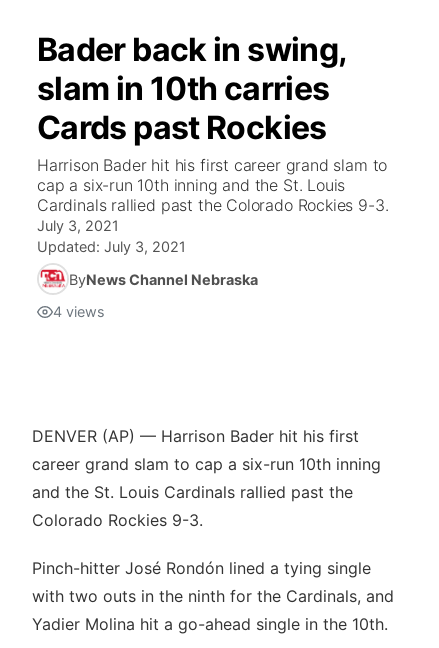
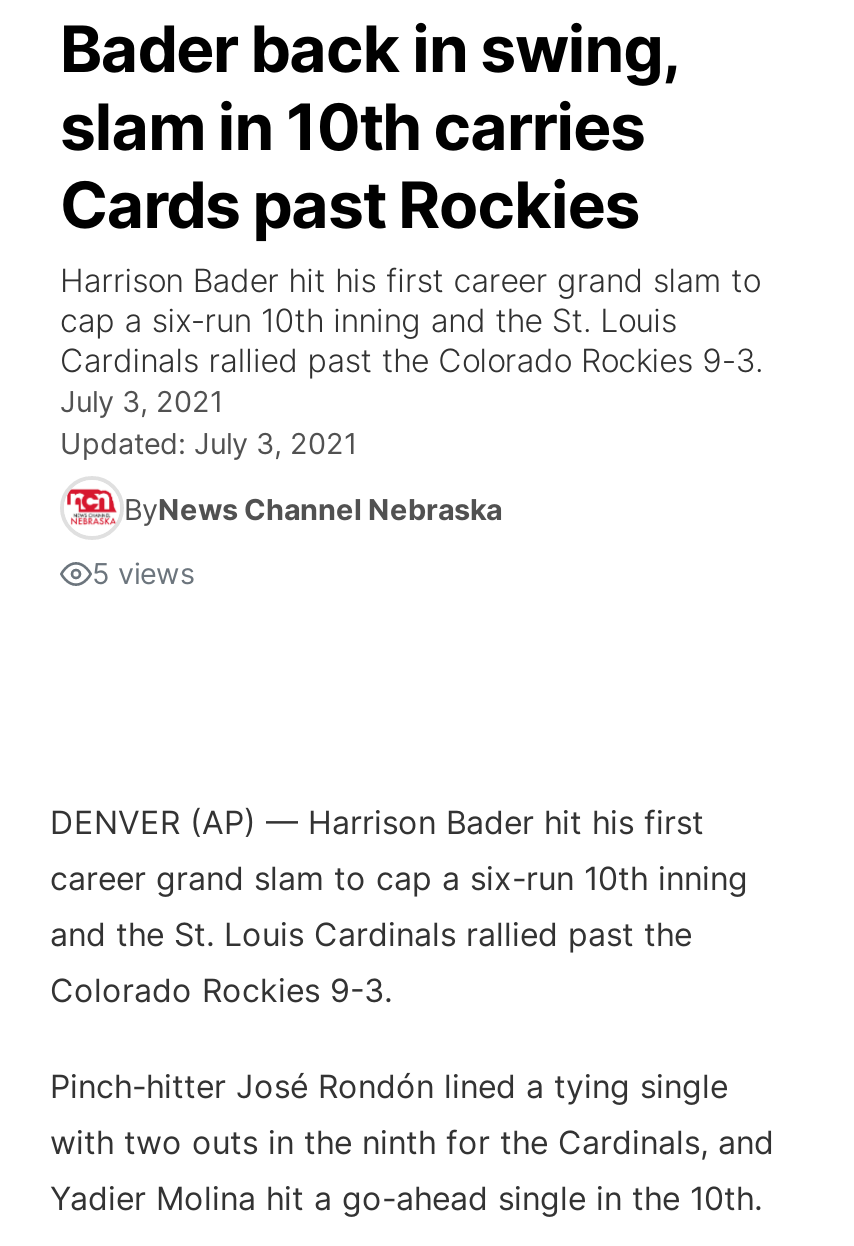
[53,303,105,320] 4 views -> [92,556,196,590] 5 views

